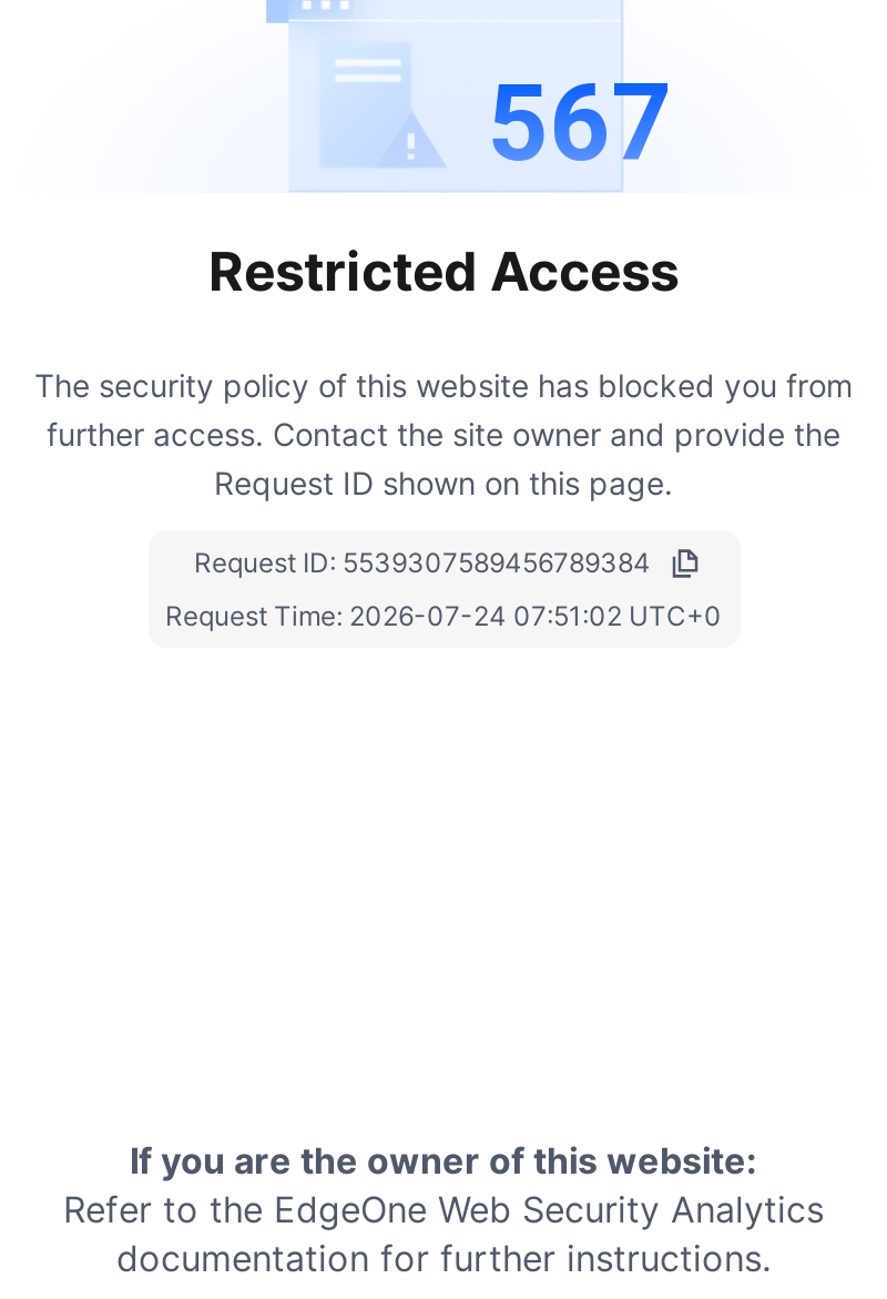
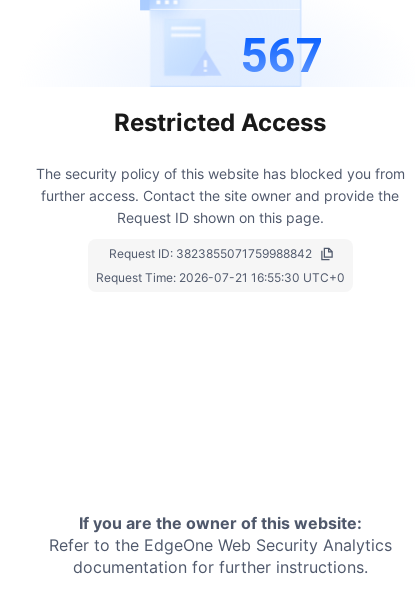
[194,545,651,578] Request ID: 5539307589456789384 -> [109,246,312,261] Request ID: 3823855071759988842
[165,598,722,631] Request Time: 2026-07-24 07:51:02 UTC+0 -> [95,270,344,285] Request Time: 2026-07-21 16:55:30 UTC+0

